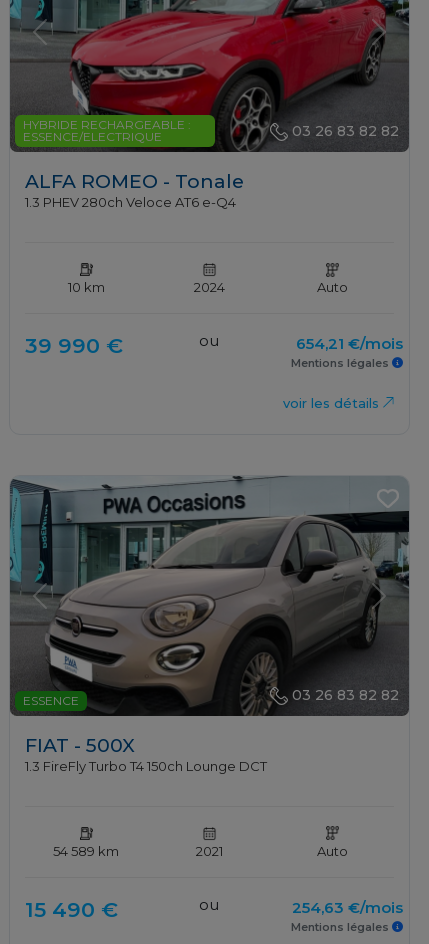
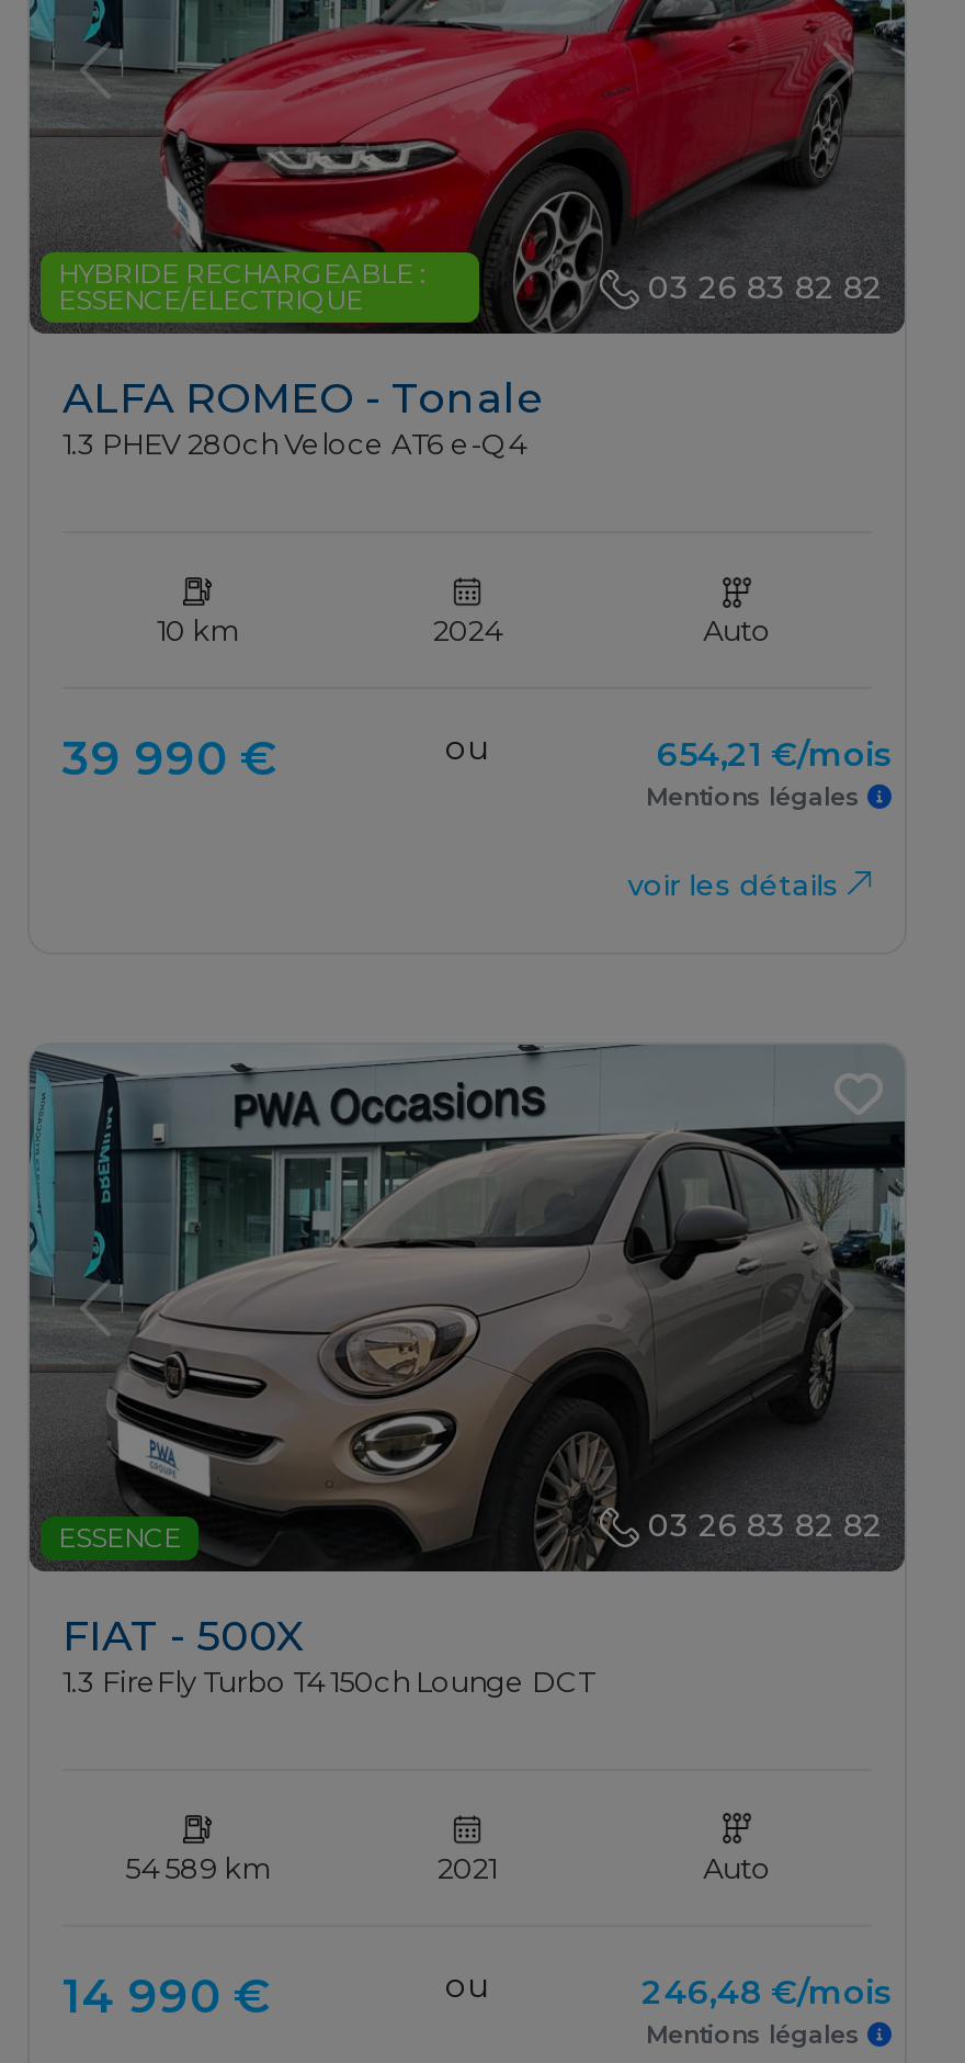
[25,897,118,922] 15 490 € -> [63,1968,271,2023] 14 990 €
[292,898,403,917] 254,63 €/mois -> [642,1970,892,2012] 246,48 €/mois

